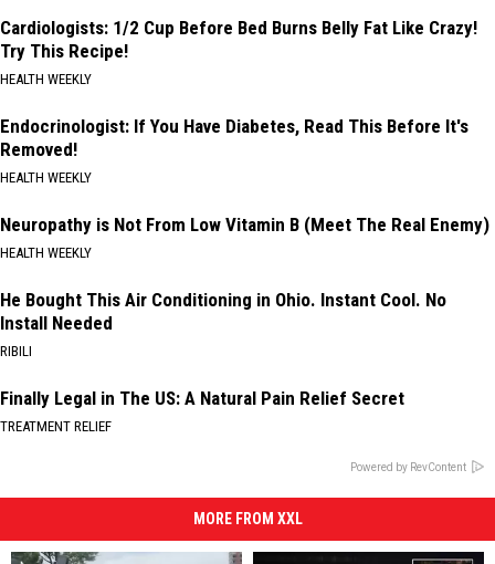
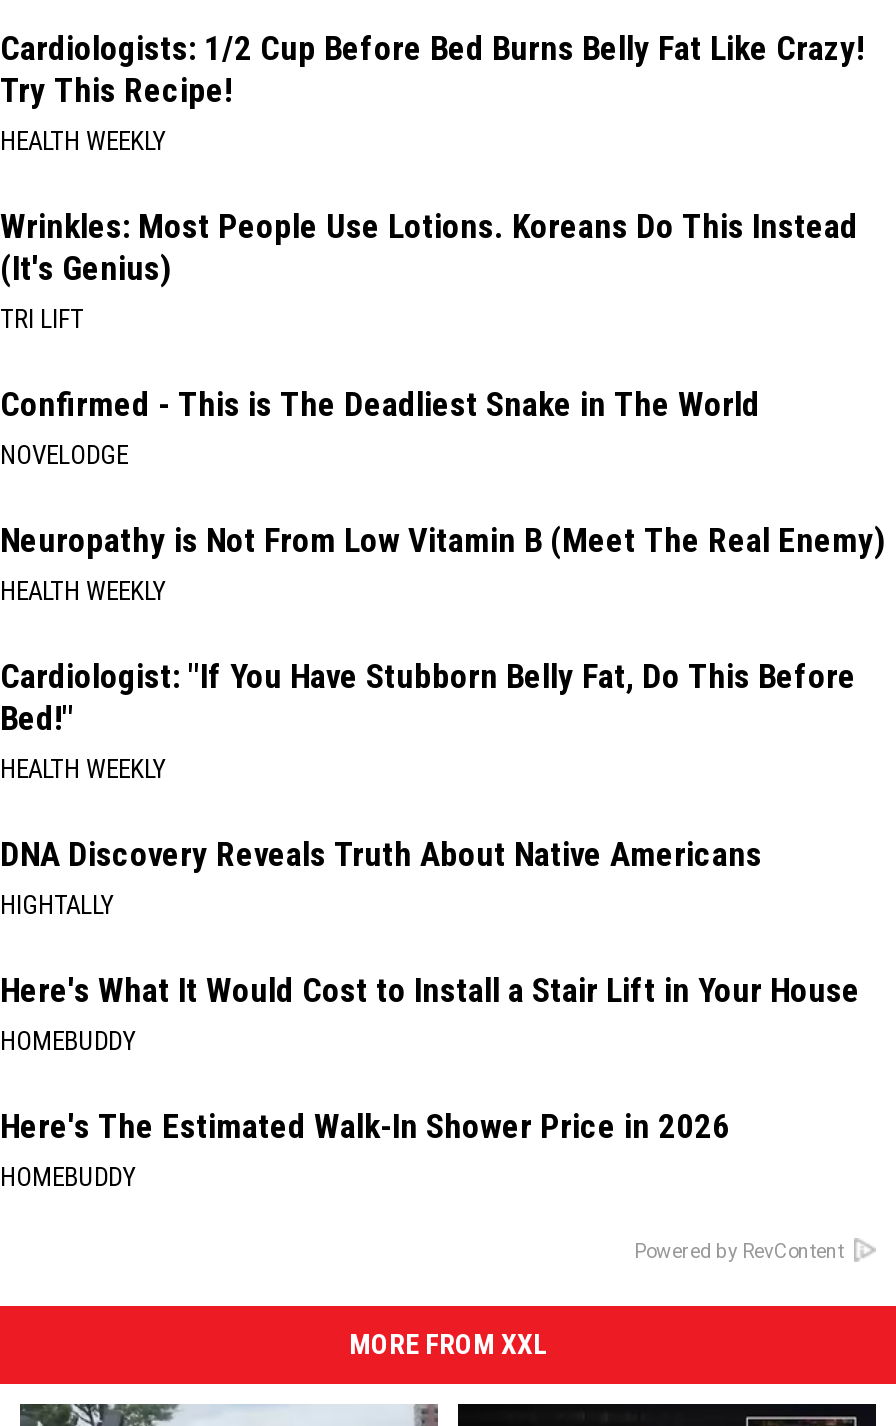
[0,115,468,186] Endocrinologist: If You Have Diabetes, Read This Before It's | Removed! | HEALTH WEEKLY -> [0,206,858,470] Wrinkles: Most People Use Lotions. Koreans Do This Instead | (It's Genius) | TRI LIFT | Confirmed - This is The Deadliest Snake in The World | NOVELODGE
[0,288,446,434] He Bought This Air Conditioning in Ohio. Instant Cool. No | Install Needed | RIBILI | Finally Legal in The US: A Natural Pain Relief Secret | TREATMENT RELIEF -> [0,656,860,1192] Cardiologist: "If You Have Stubborn Belly Fat, Do This Before | Bed!" | HEALTH WEEKLY | DNA Discovery Reveals Truth About Native Americans | HIGHTALLY | Here's What It Would Cost to Install a Stair Lift in Your House | HOMEBUDDY | Here's The Estimated Walk-In Shower Price in 2026 | HOMEBUDDY

